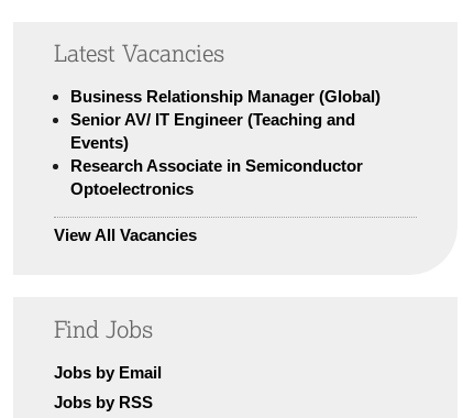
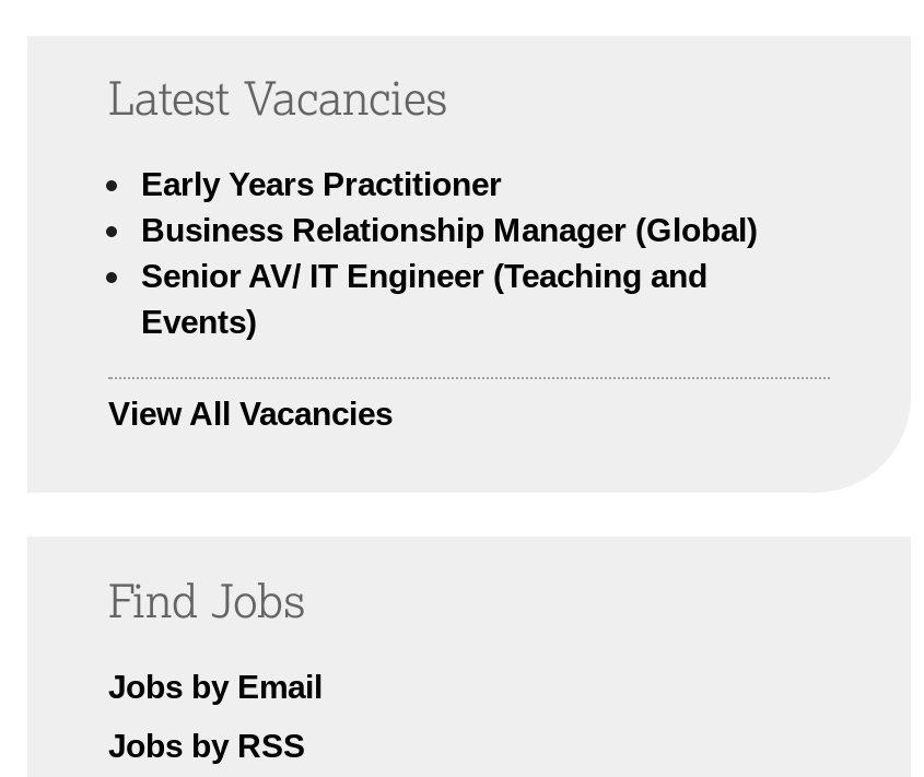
none -> [141,166,502,203] Early Years Practitioner
moved [70,87,381,152] -> [141,212,758,341]: Business Relationship Manager (Global) | Senior AV/ IT Engineer (Teaching and | Events)
[70,157,363,199] Research Associate in Semiconductor | Optoelectronics -> none

